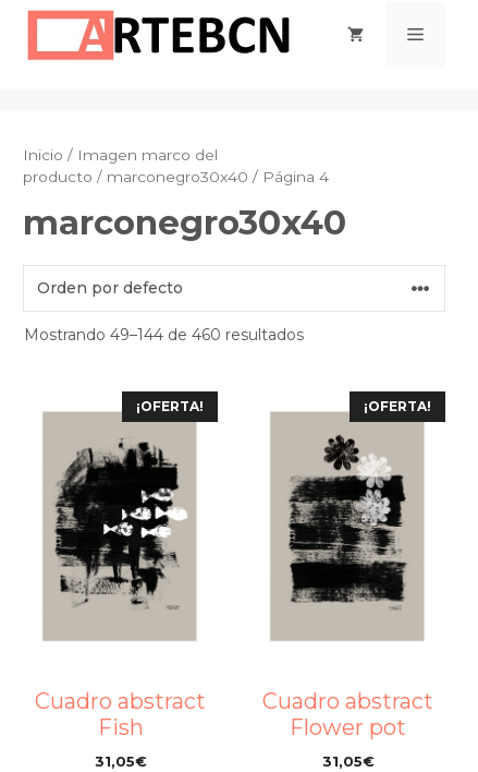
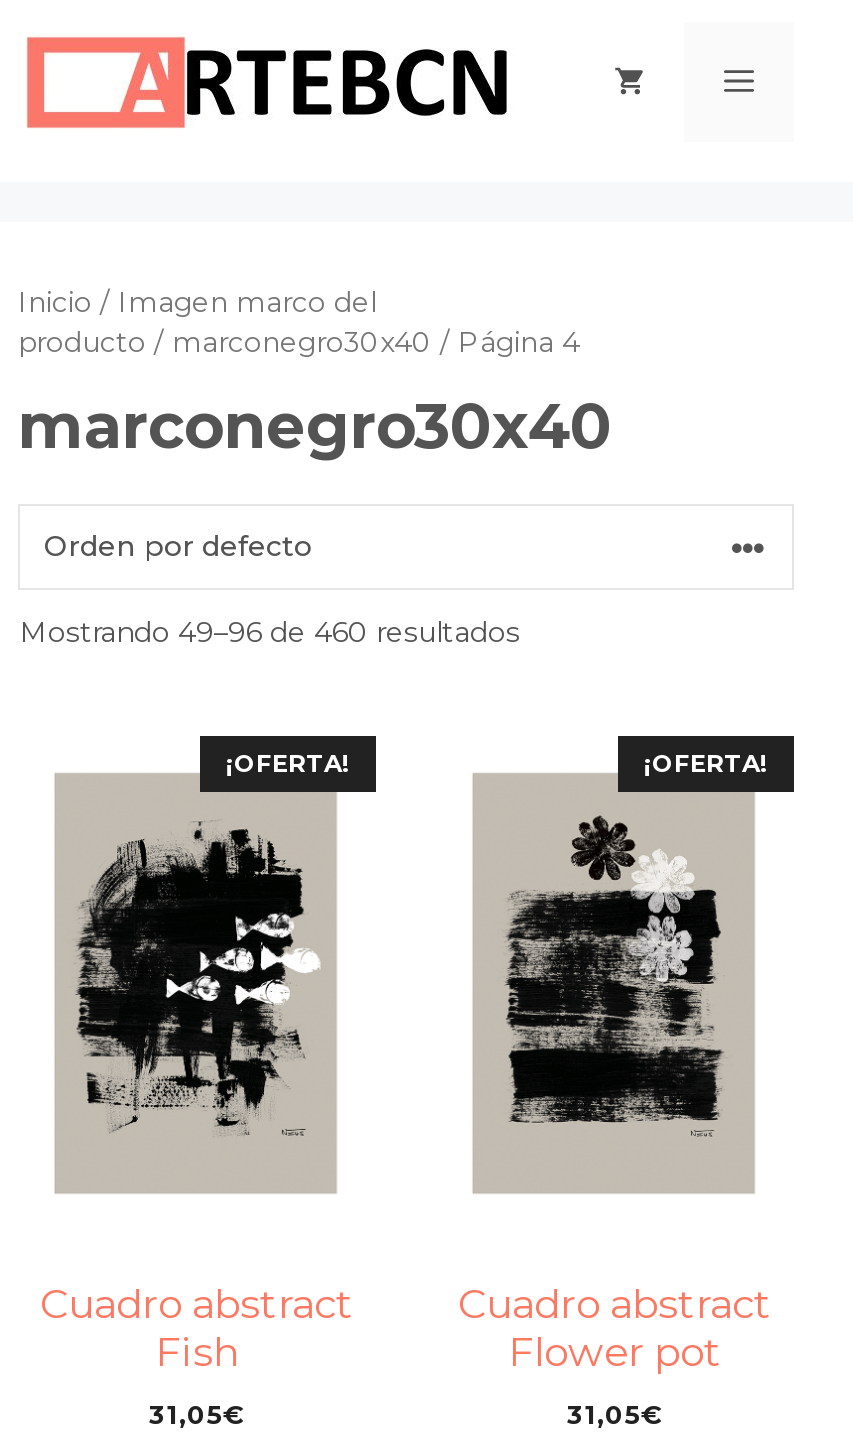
[24,325,304,344] Mostrando 49–144 de 460 resultados -> [20,614,520,650] Mostrando 49–96 de 460 resultados

